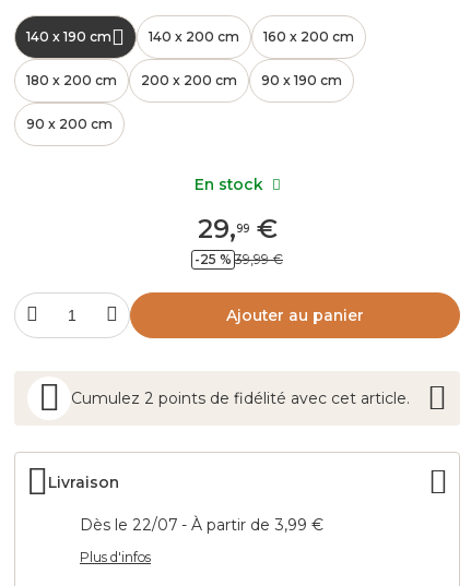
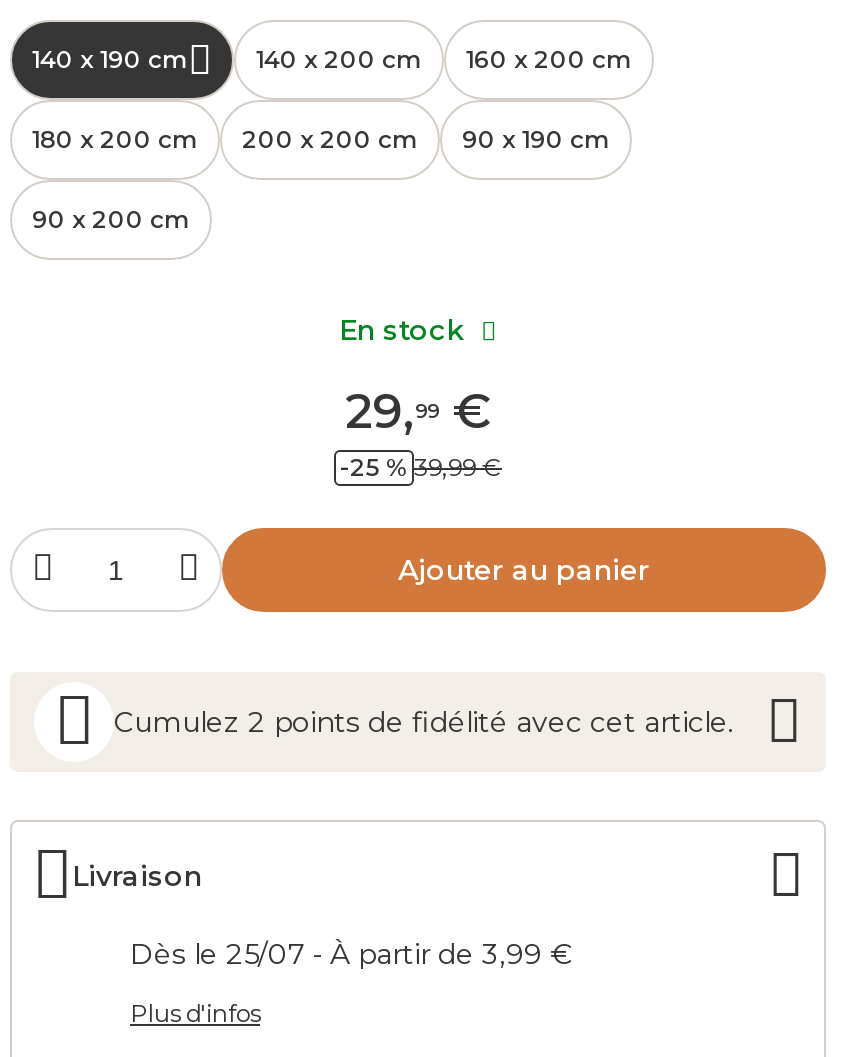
[80,515,323,535] Dès le 22/07 - À partir de 3,99 € -> [130,936,572,972] Dès le 25/07 - À partir de 3,99 €

